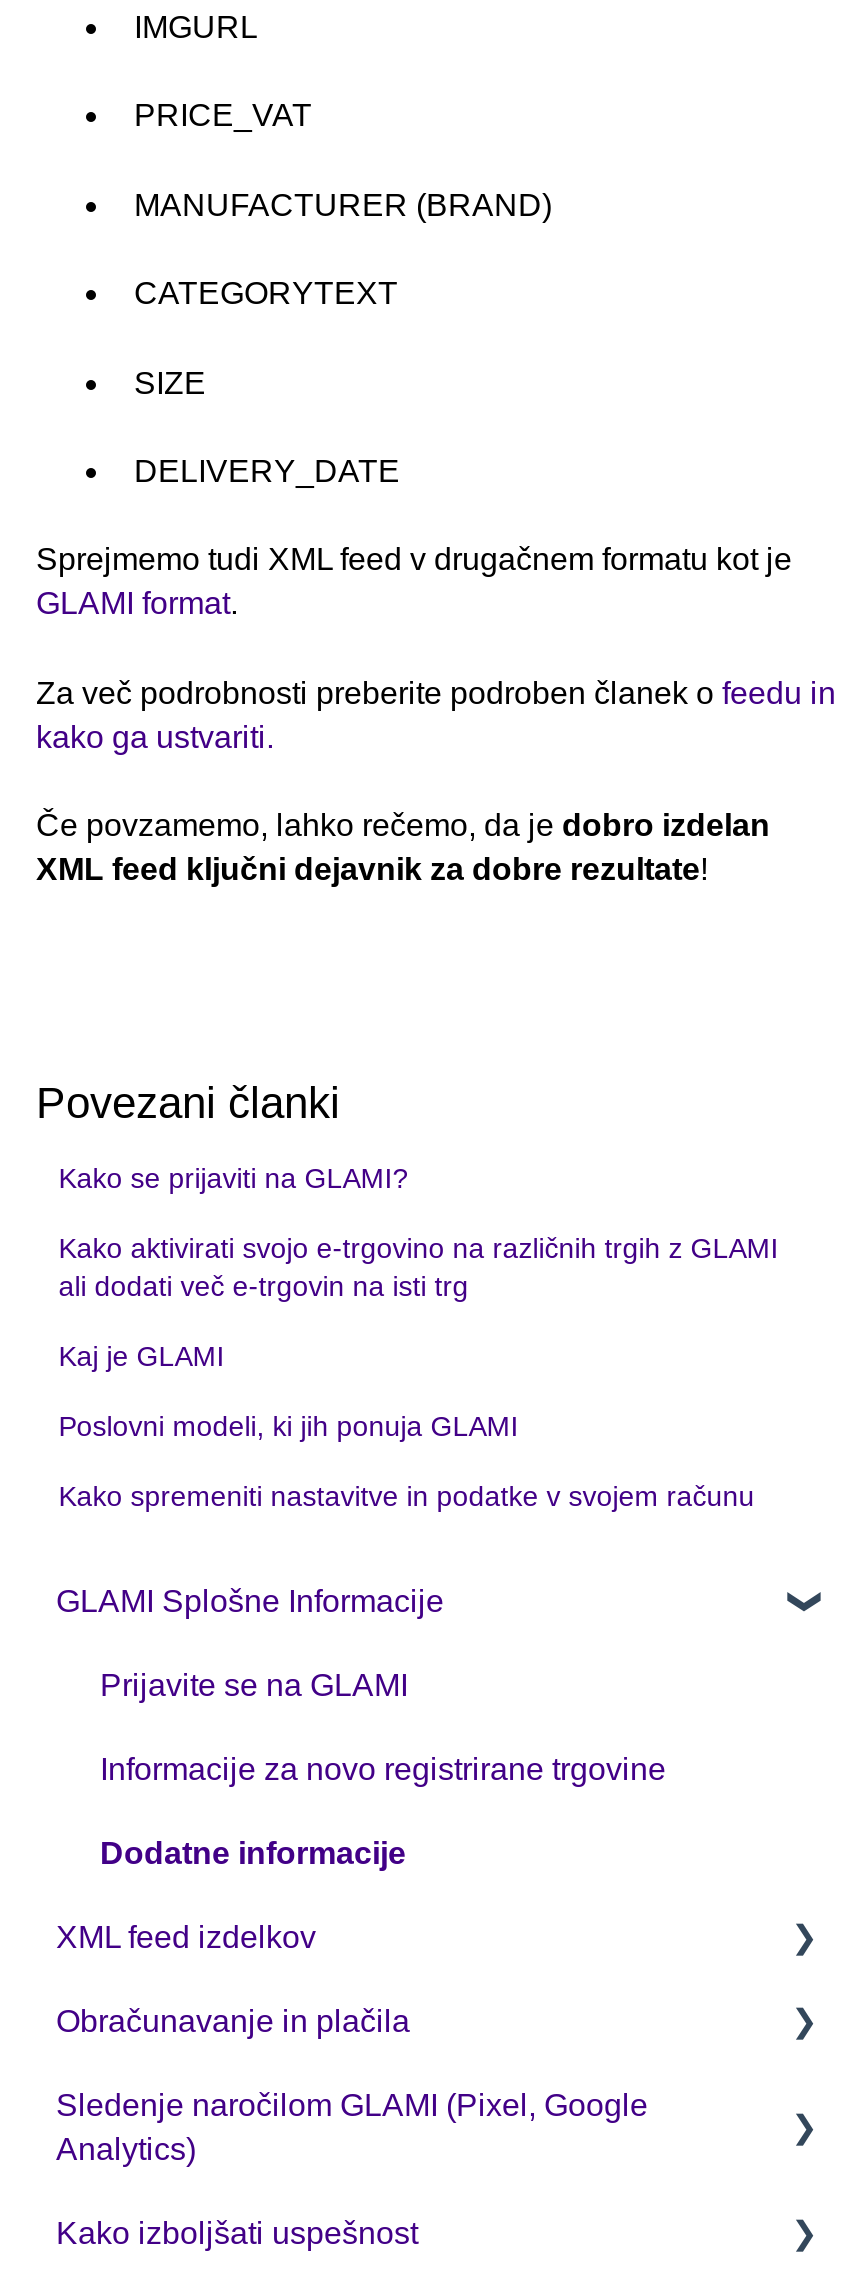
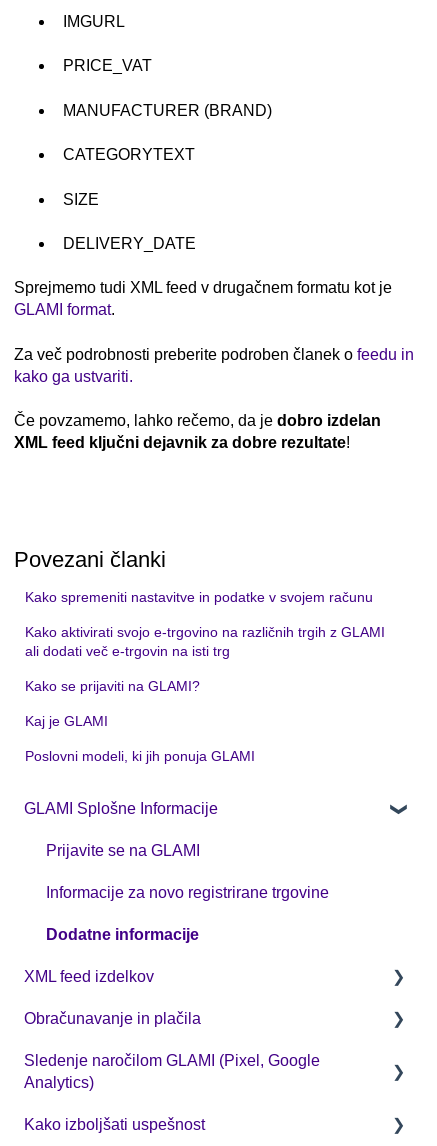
moved [58,1161,408,1193] -> [25,677,200,693]: Kako se prijaviti na GLAMI?
moved [58,1339,518,1441] -> [25,712,255,763]: Kaj je GLAMI | Poslovni modeli, ki jih ponuja GLAMI
moved [58,1479,754,1511] -> [25,588,373,604]: Kako spremeniti nastavitve in podatke v svojem računu

